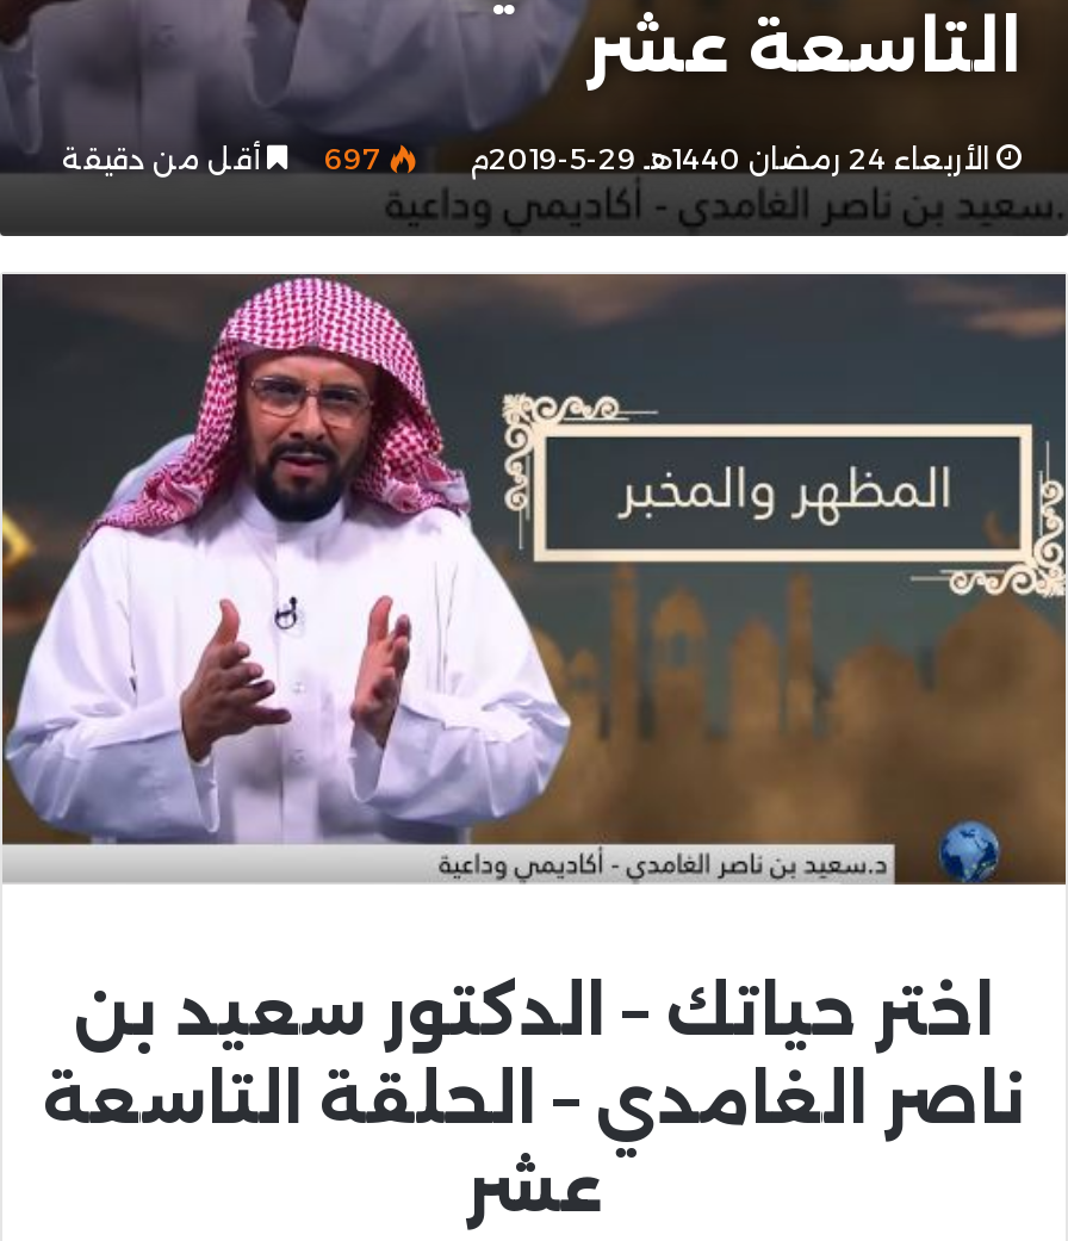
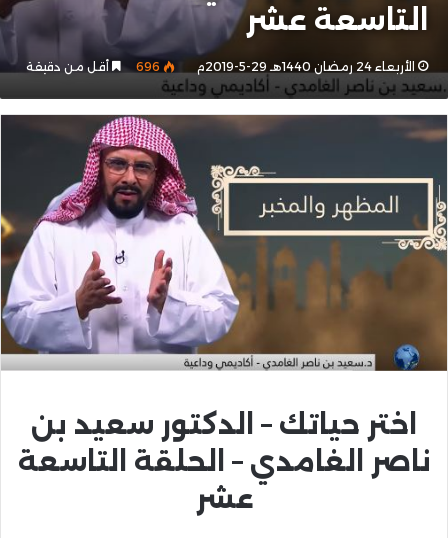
[62,141,381,176] 697 أقل من دقيقة -> [26,59,160,74] 696 أقل من دقيقة

